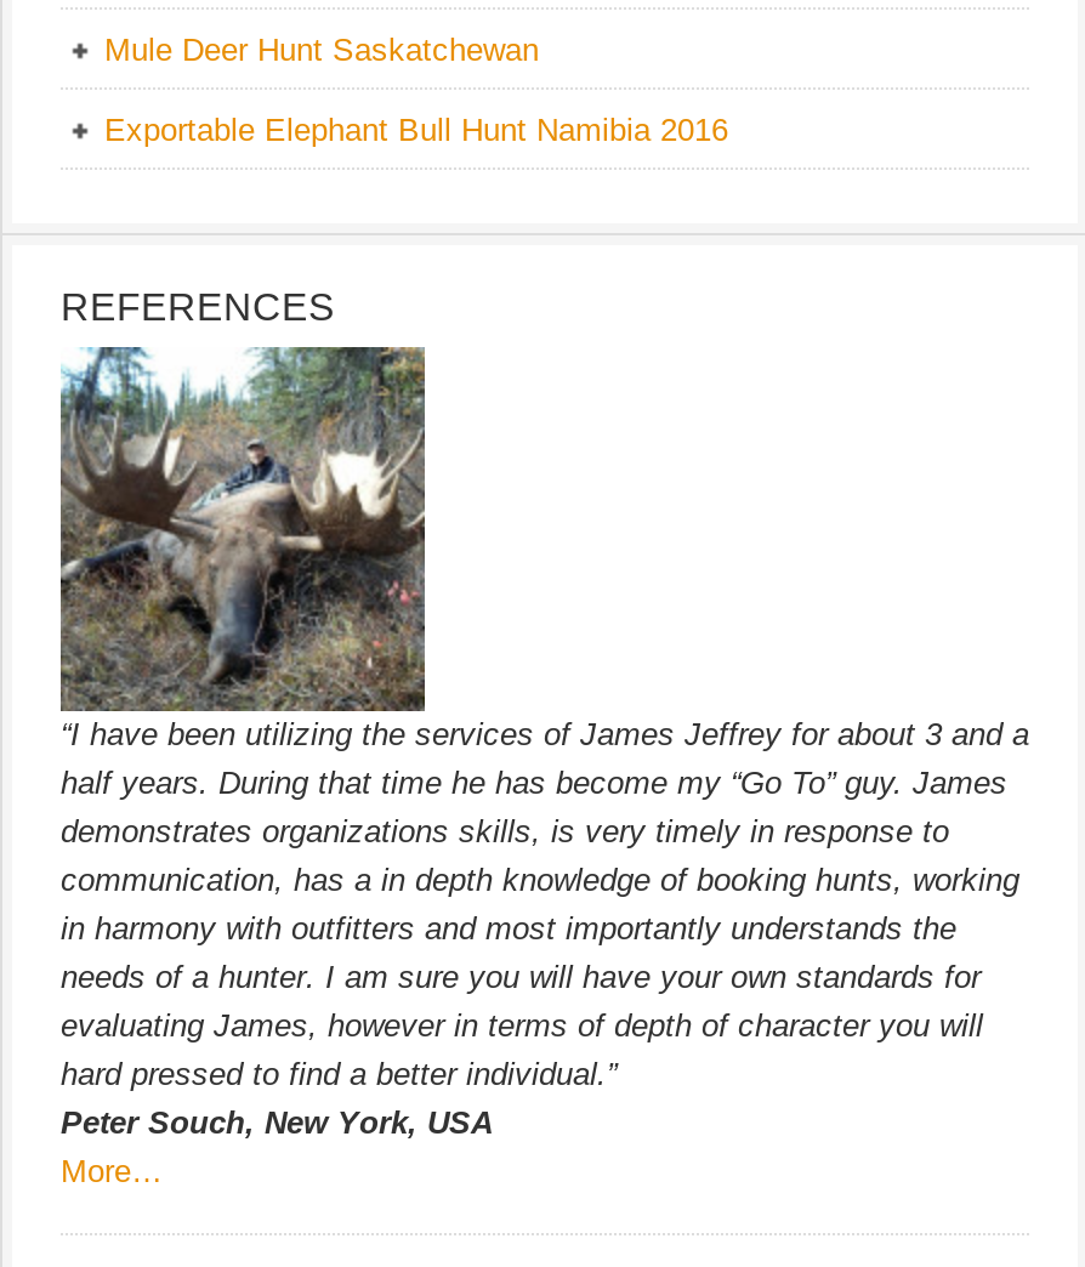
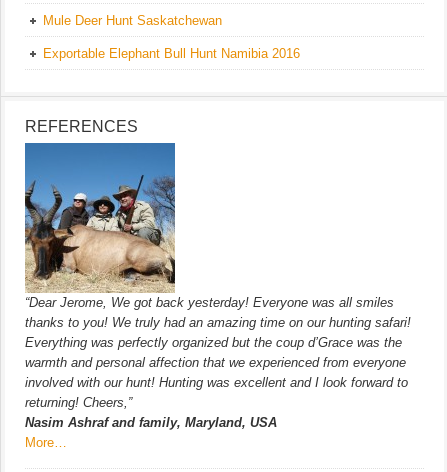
[58,345,427,697] [image] -> [24,142,175,247] [image]
[61,715,1029,1140] “I have been utilizing the services of James Jeffrey for about 3 and a | half years. During that time he has become my “Go To” guy. James | demonstrates organizations skills, is very timely in response to | communication, has a in depth knowledge of booking hunts, working | in harmony with outfitters and most importantly understands the | needs of a hunter. I am sure you will have your own standards for | evaluating James, however in terms of depth of character you will | hard pressed to find a better individual.” | Peter Souch, New York, USA -> [25,295,411,430] “Dear Jerome, We got back yesterday! Everyone was all smiles | thanks to you! We truly had an amazing time on our hunting safari! | Everything was perfectly organized but the coup d’Grace was the | warmth and personal affection that we experienced from everyone | involved with our hunt! Hunting was excellent and I look forward to | returning! Cheers,” | Nasim Ashraf and family, Maryland, USA

